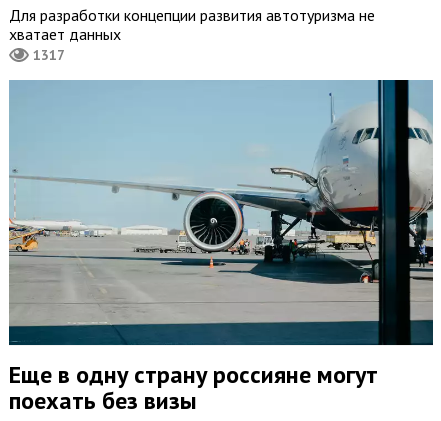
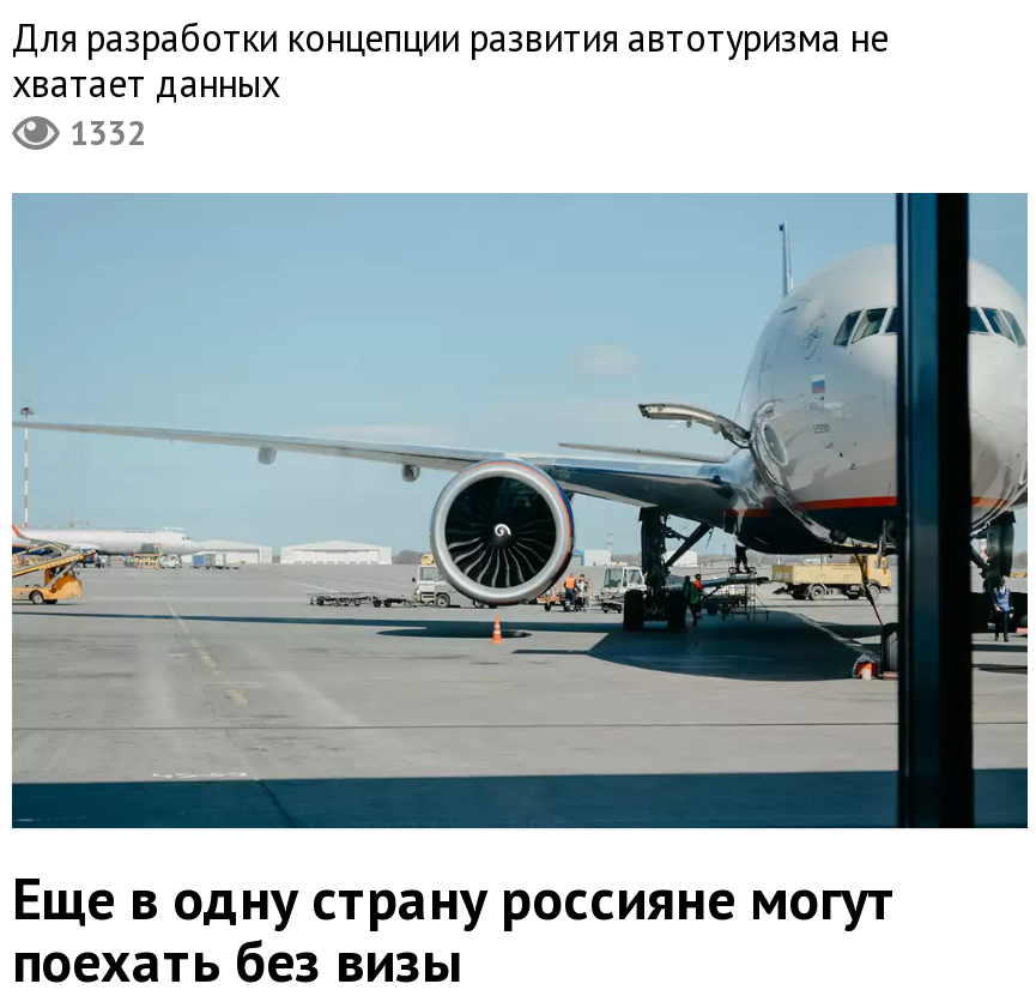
[33,46,65,64] 1317 -> [69,110,146,153] 1332

